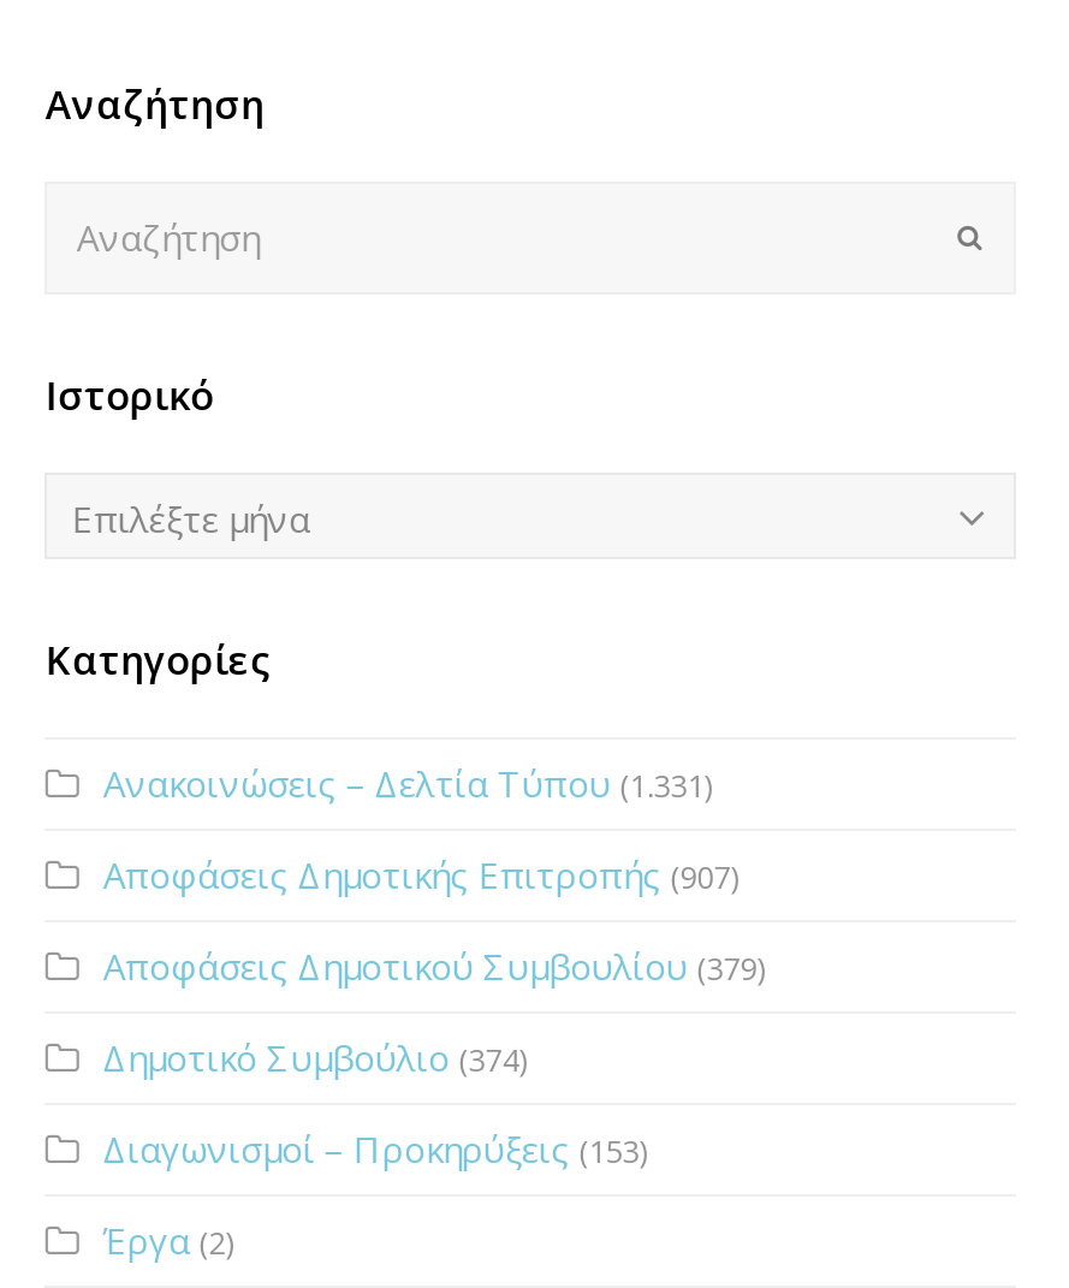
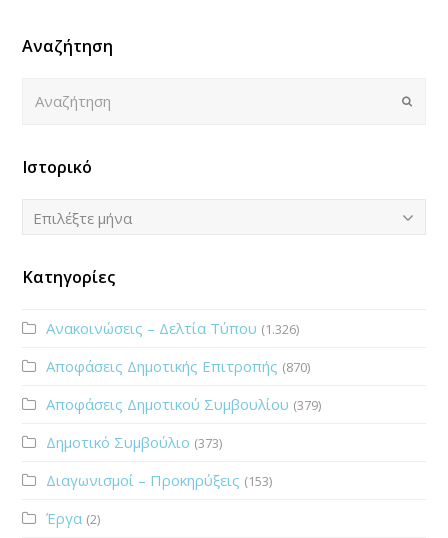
[103,758,712,806] Ανακοινώσεις – Δελτία Τύπου (1.331) -> [46,318,299,338] Ανακοινώσεις – Δελτία Τύπου (1.326)
[103,850,738,898] Αποφάσεις Δημοτικής Επιτροπής (907) -> [46,356,310,376] Αποφάσεις Δημοτικής Επιτροπής (870)
[103,1032,526,1080] Δημοτικό Συμβούλιο (374) -> [46,432,222,452] Δημοτικό Συμβούλιο (373)

